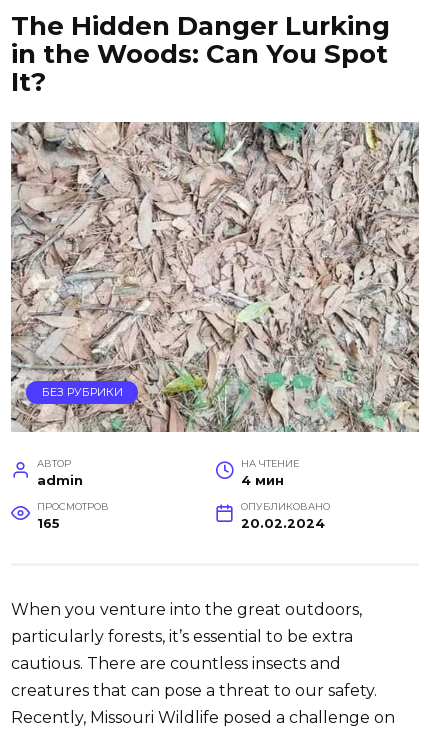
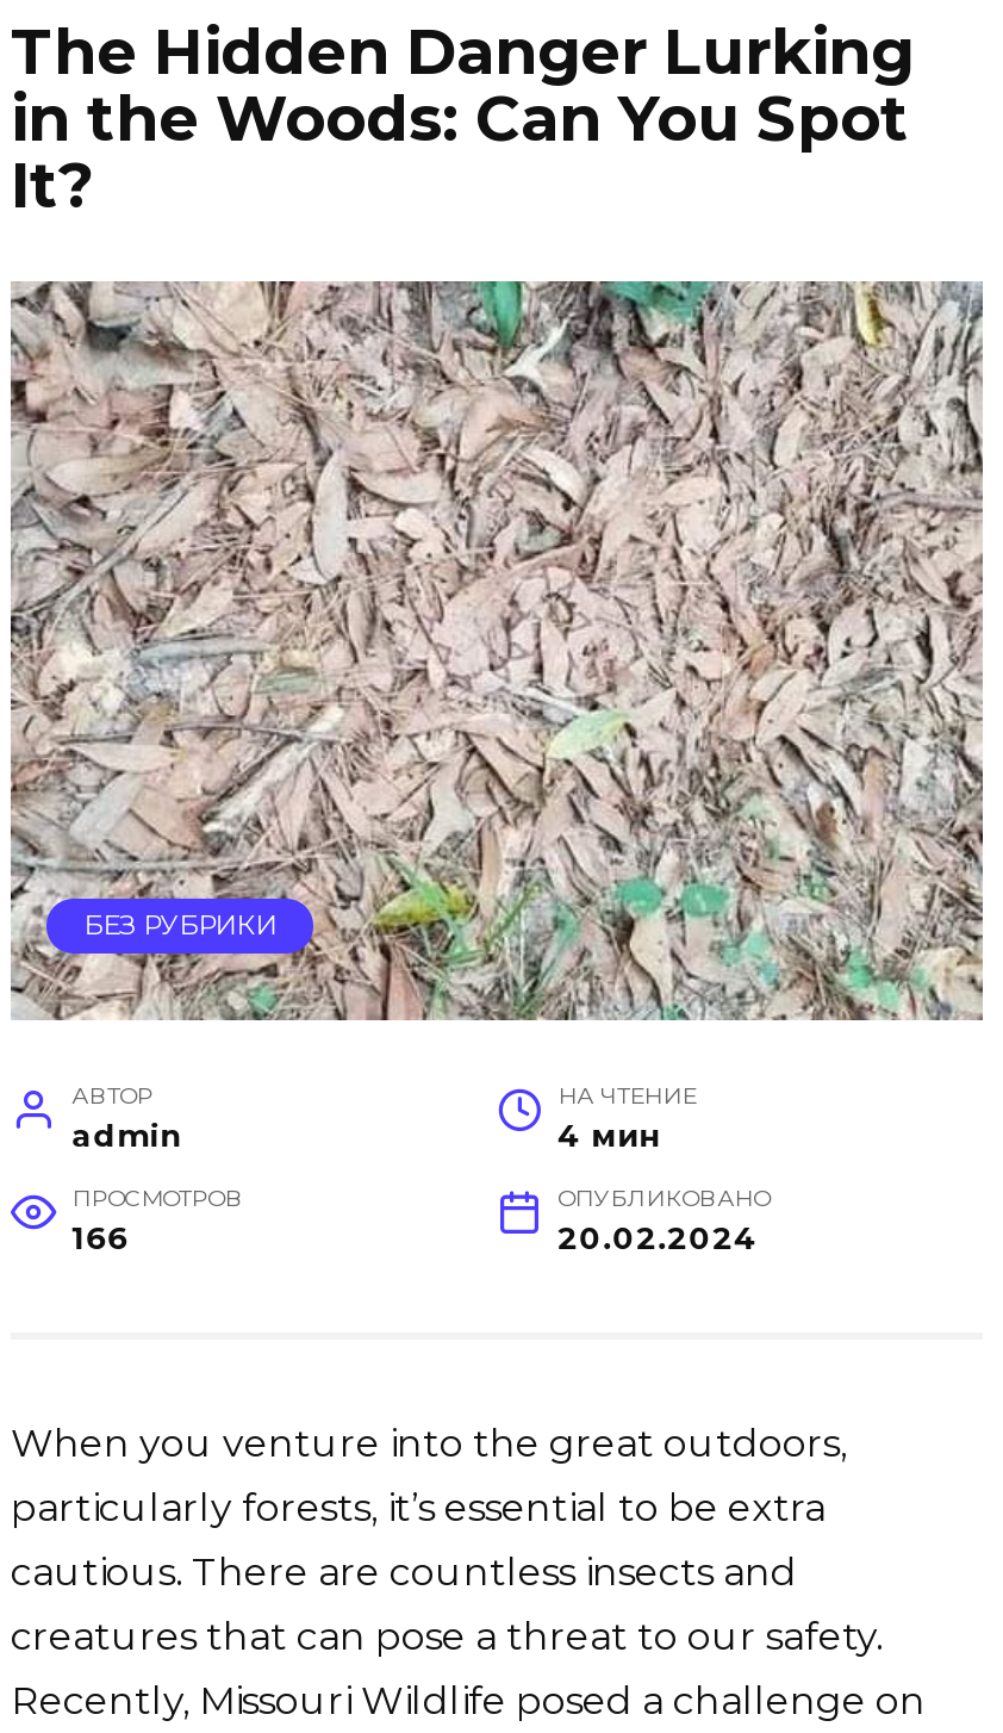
[37,516,60,531] 165 -> [72,1221,129,1256] 166

